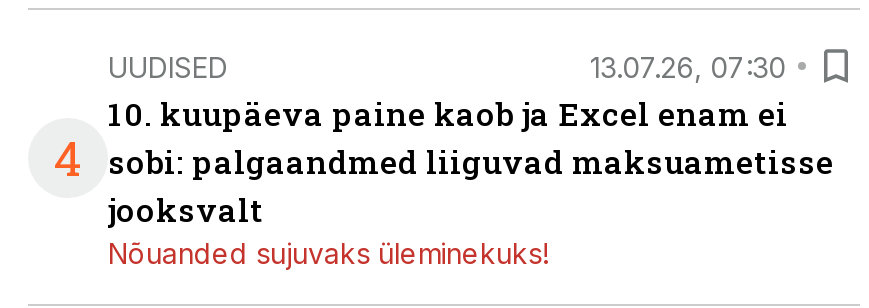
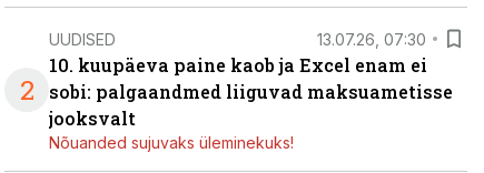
[54,125,834,189] 4 sobi: palgaandmed liiguvad maksuametisse -> [19,72,453,107] 2 sobi: palgaandmed liiguvad maksuametisse

